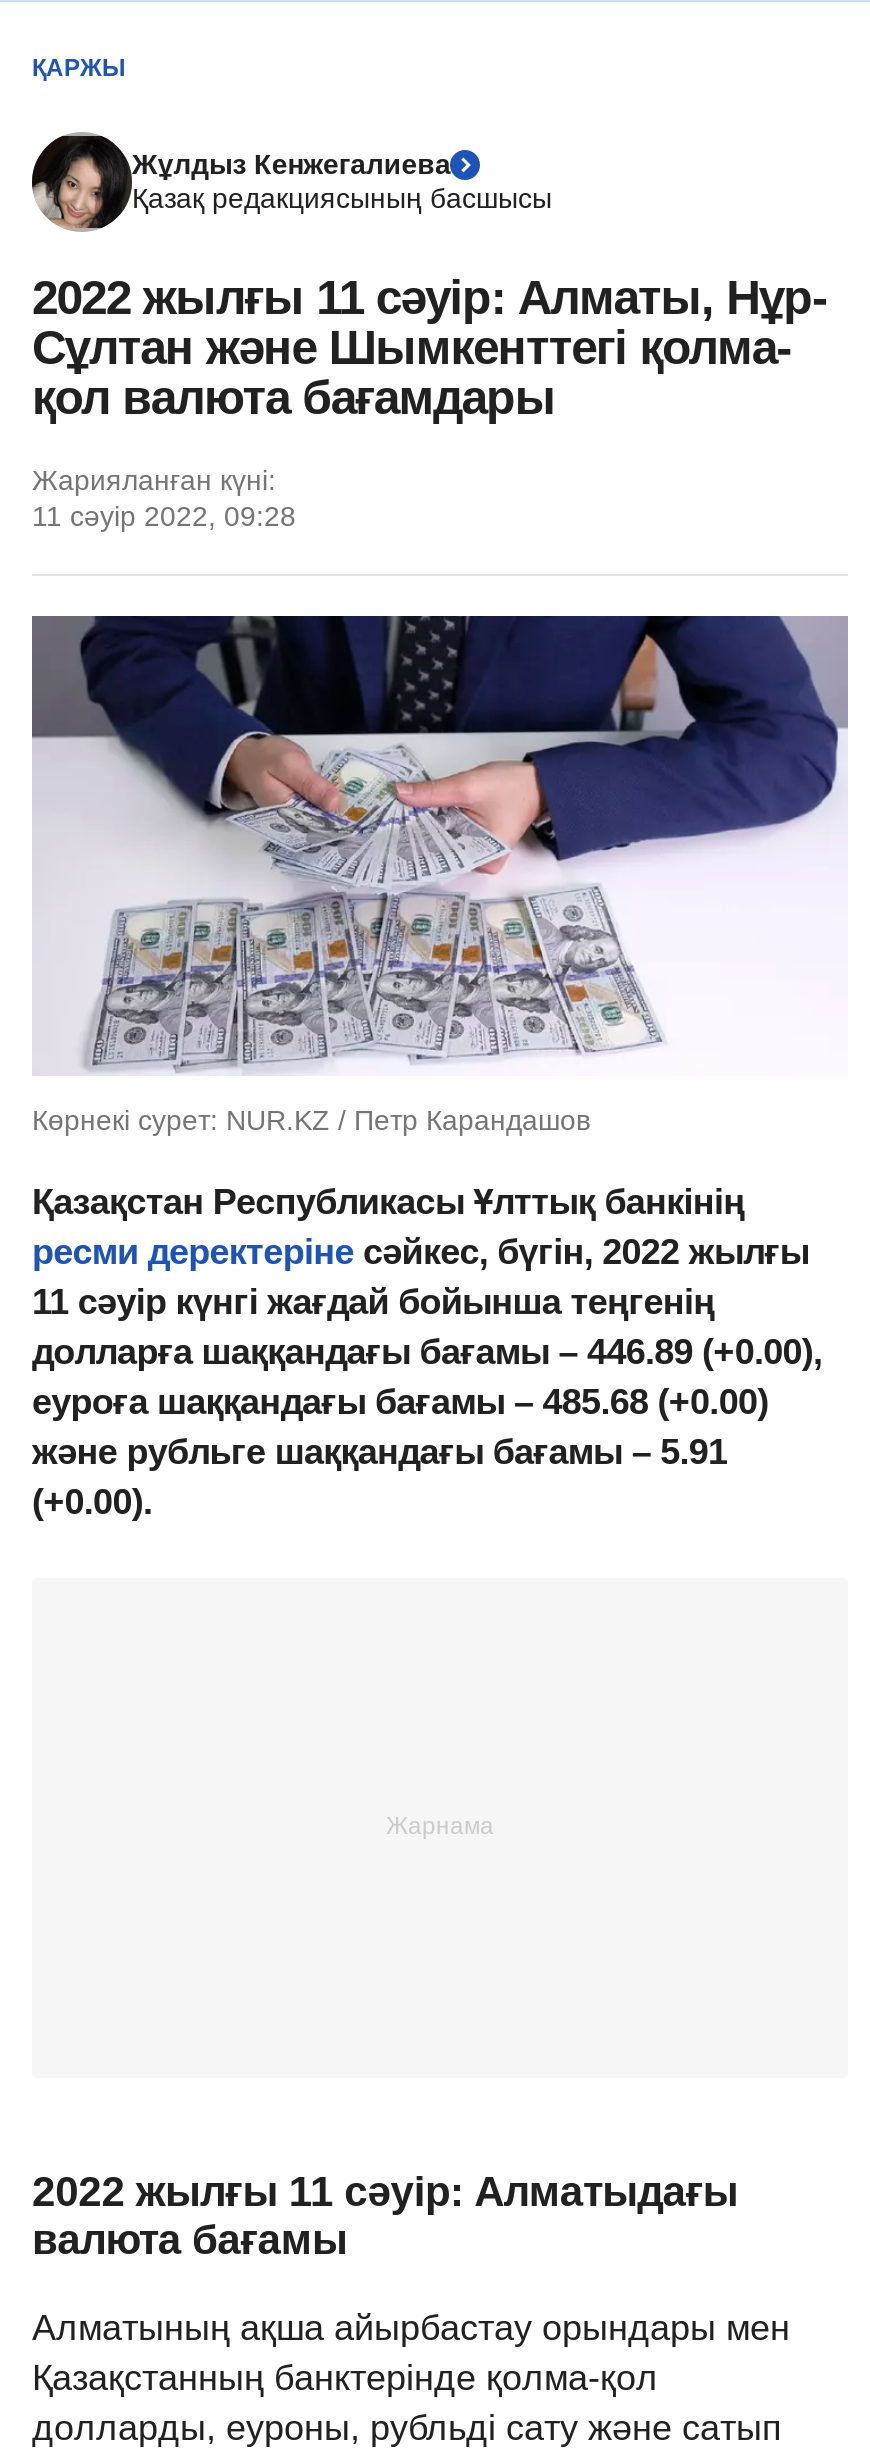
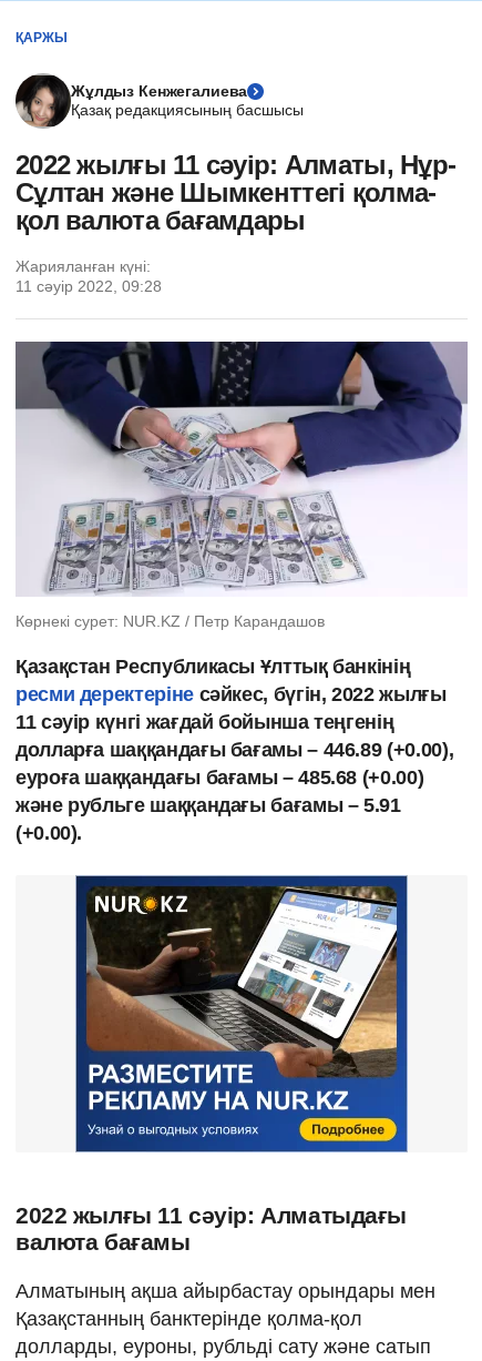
none -> [74,874,409,1154] [image]

